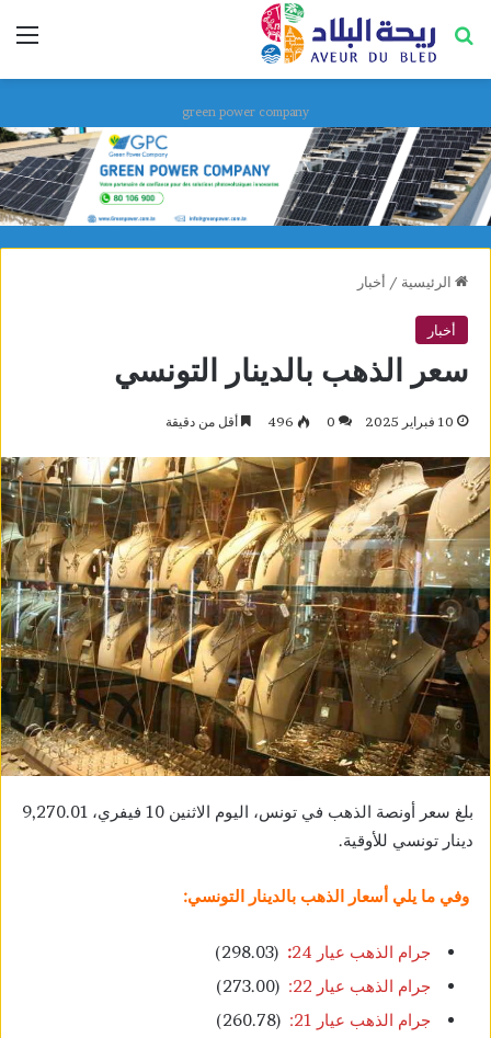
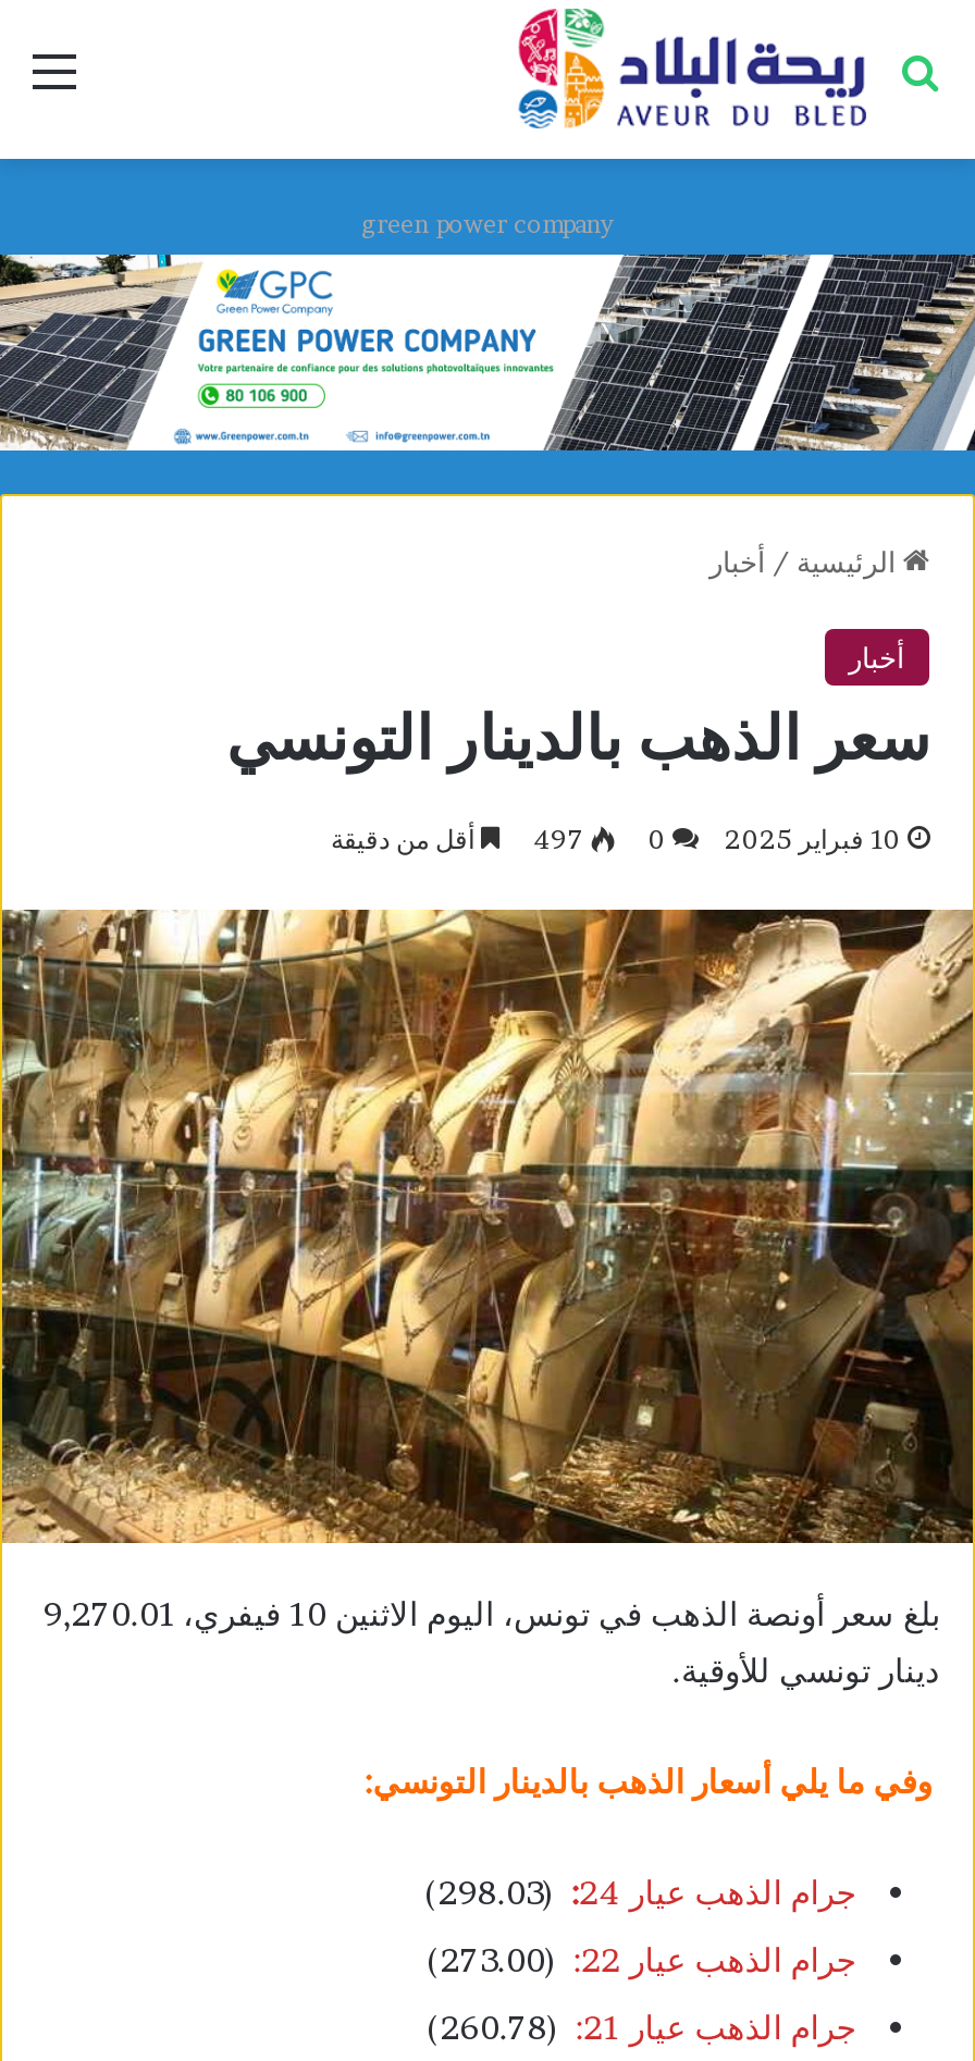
[267,413,294,429] 496 -> [533,822,583,855] 497

